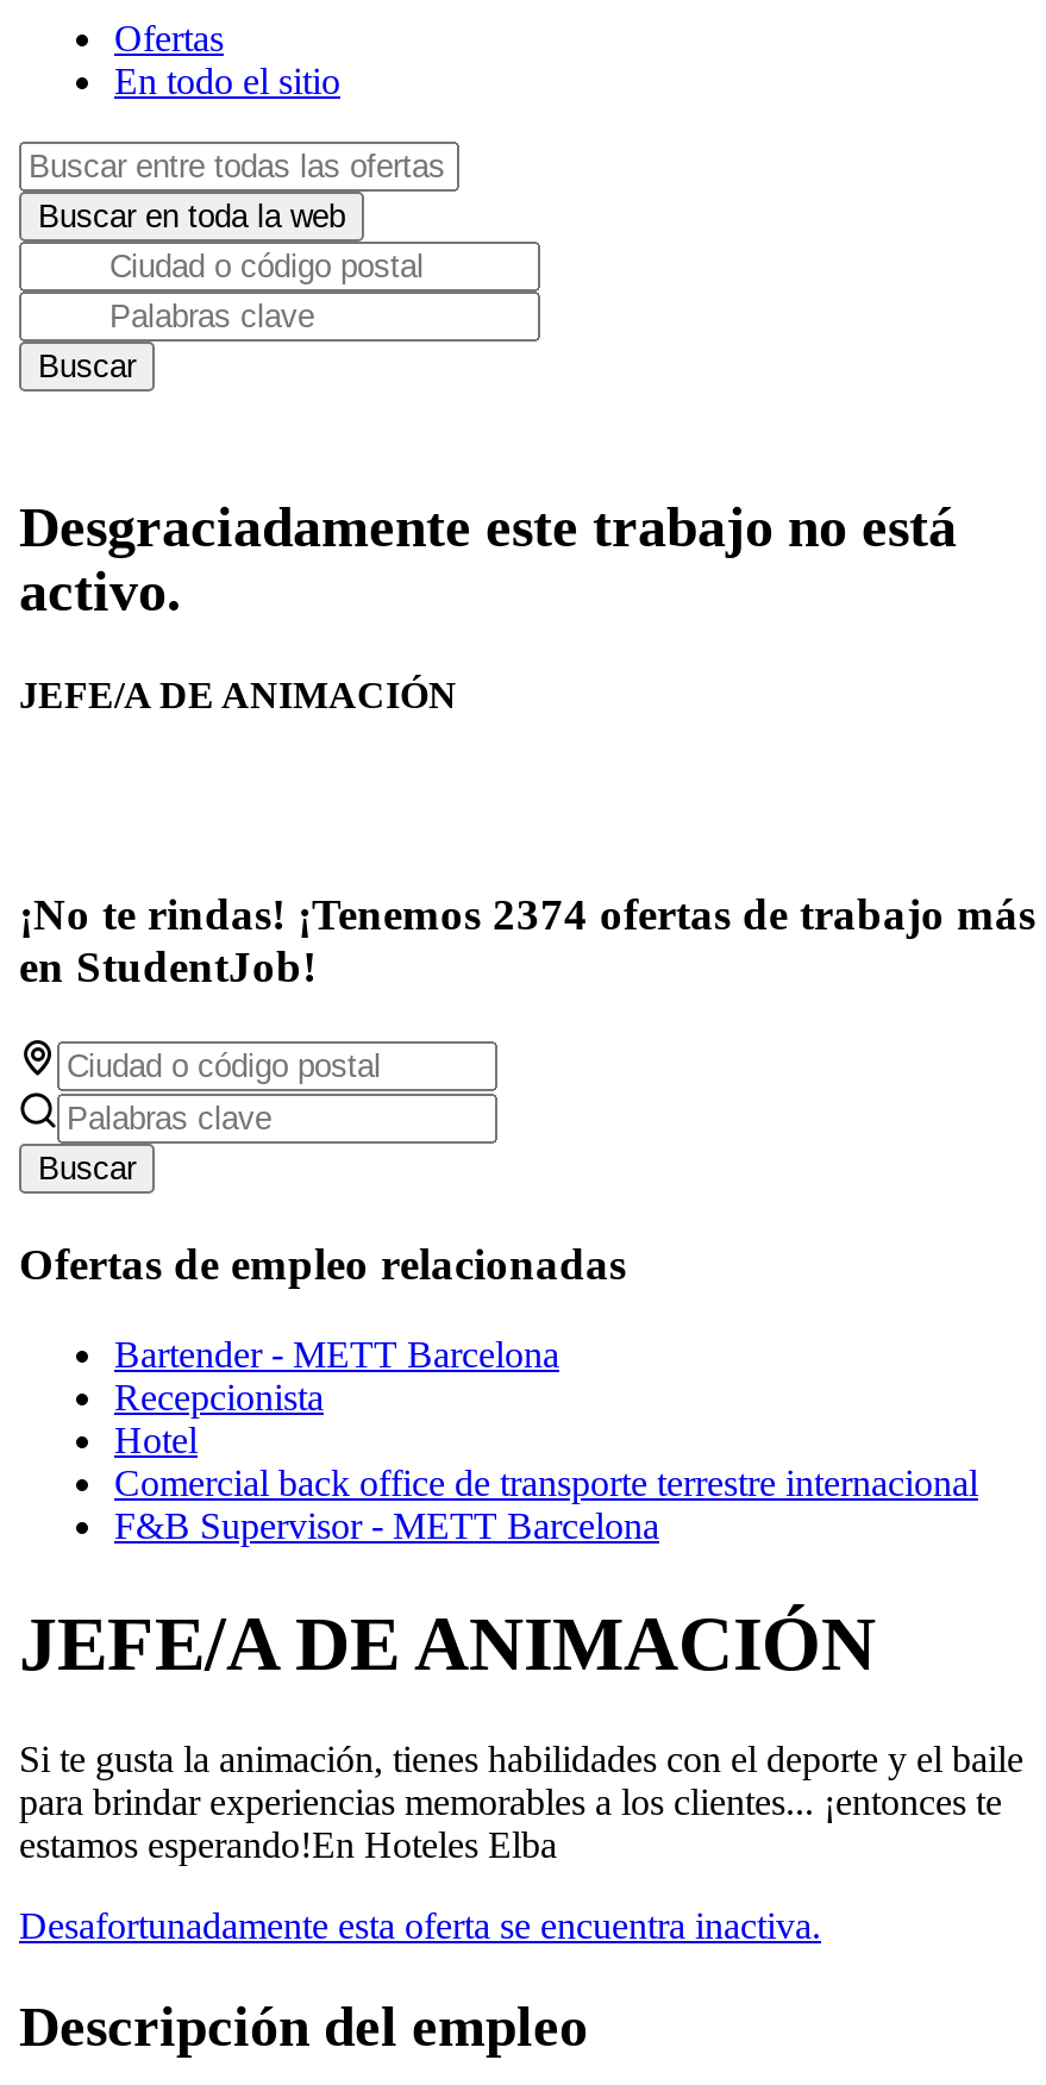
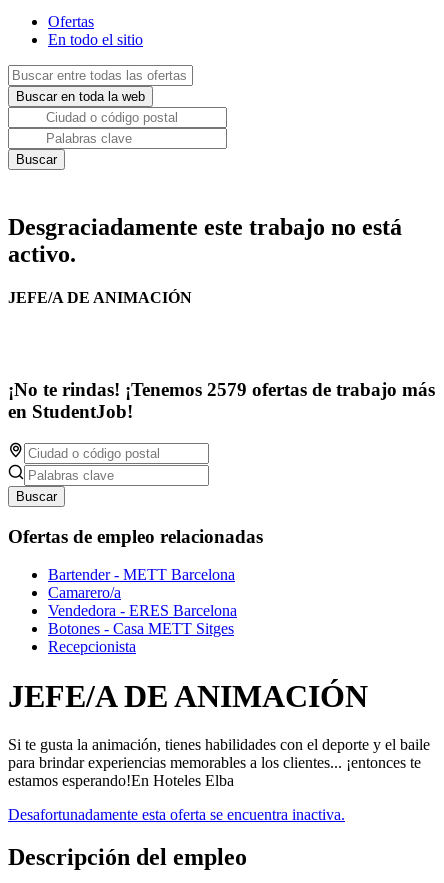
[19,889,1035,939] ¡No te rindas! ¡Tenemos 2374 ofertas de trabajo más -> [8,379,435,400] ¡No te rindas! ¡Tenemos 2579 ofertas de trabajo más
none -> [48,584,237,637] Camarero/a | Vendedora - ERES Barcelona | Botones - Casa METT Sitges
moved [114,1378,324,1418] -> [48,638,136,655]: Recepcionista
[114,1421,978,1547] Hotel | Comercial back office de transporte terrestre internacional | F&B Supervisor - METT Barcelona -> none

